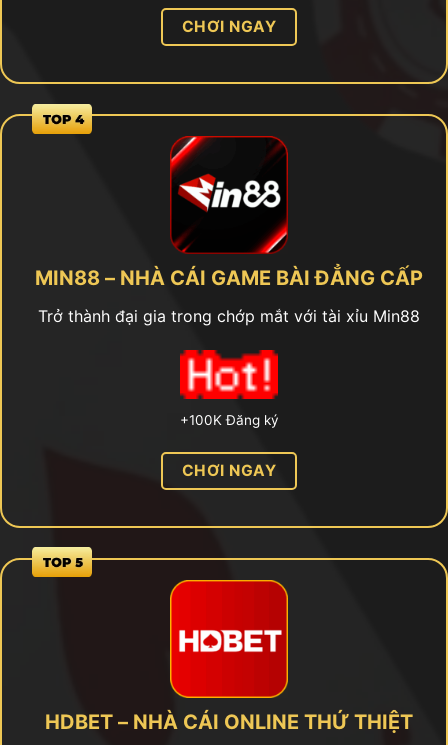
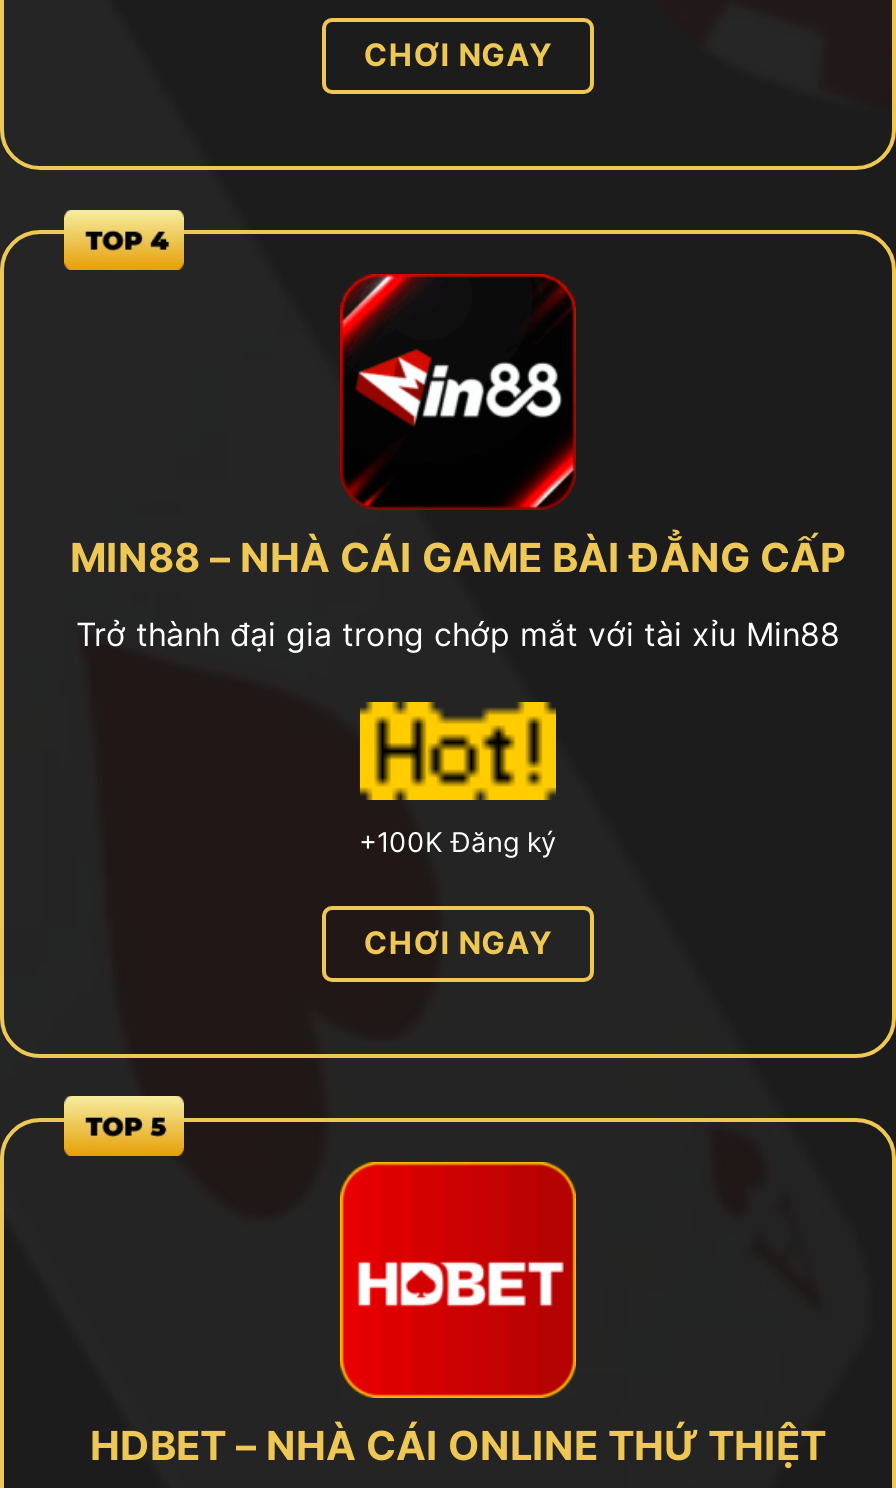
[179,349,279,400] [image] -> [358,700,558,802] [image]

